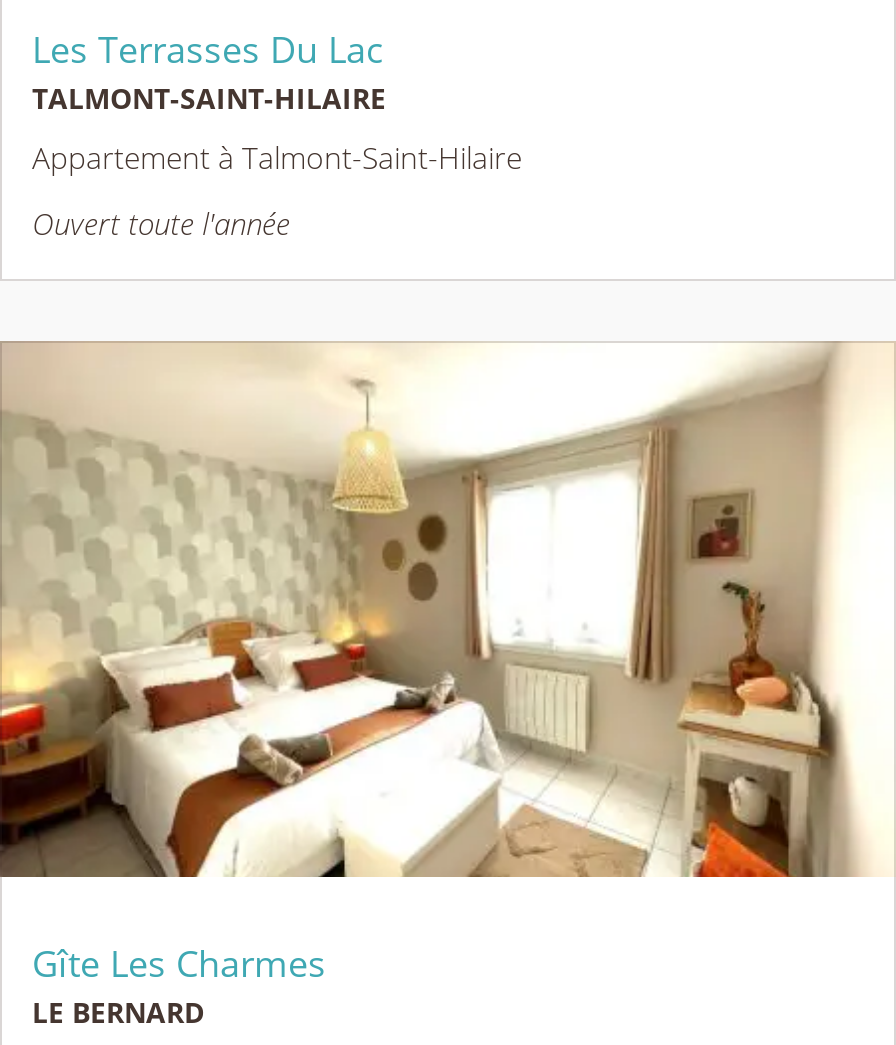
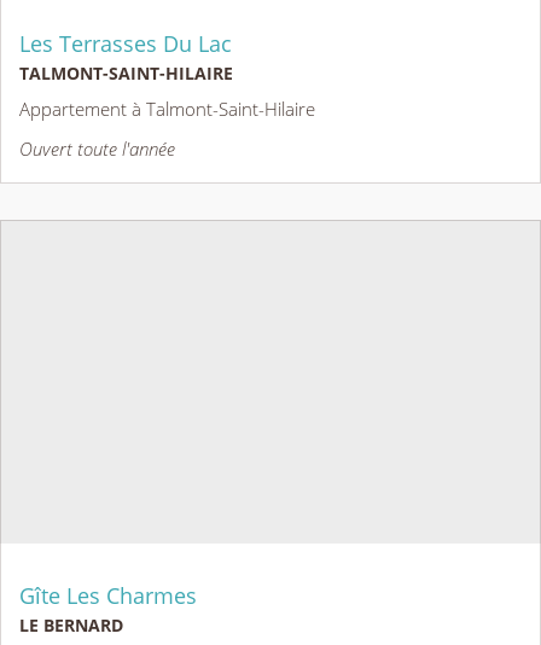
[6,341,870,879] [image] -> none

